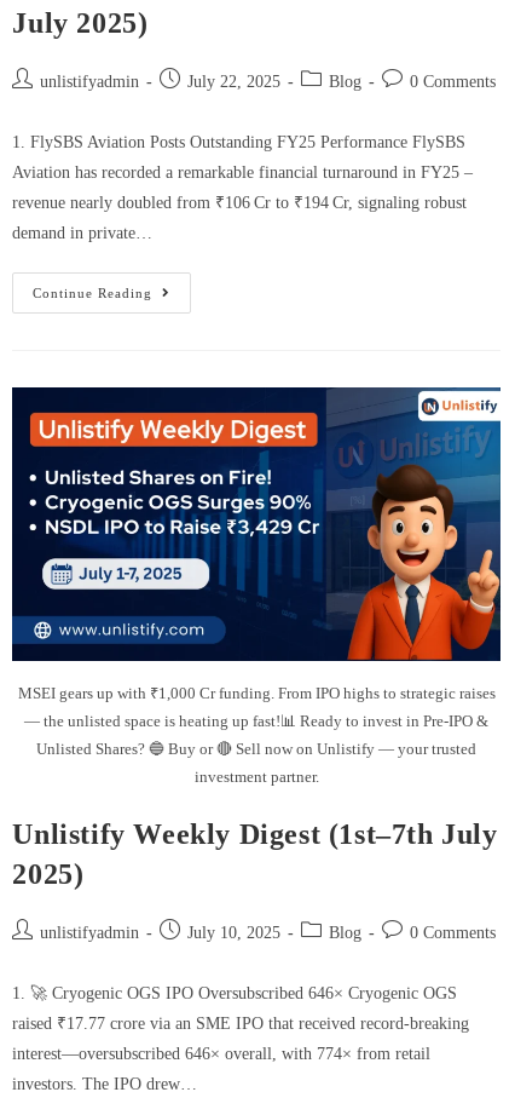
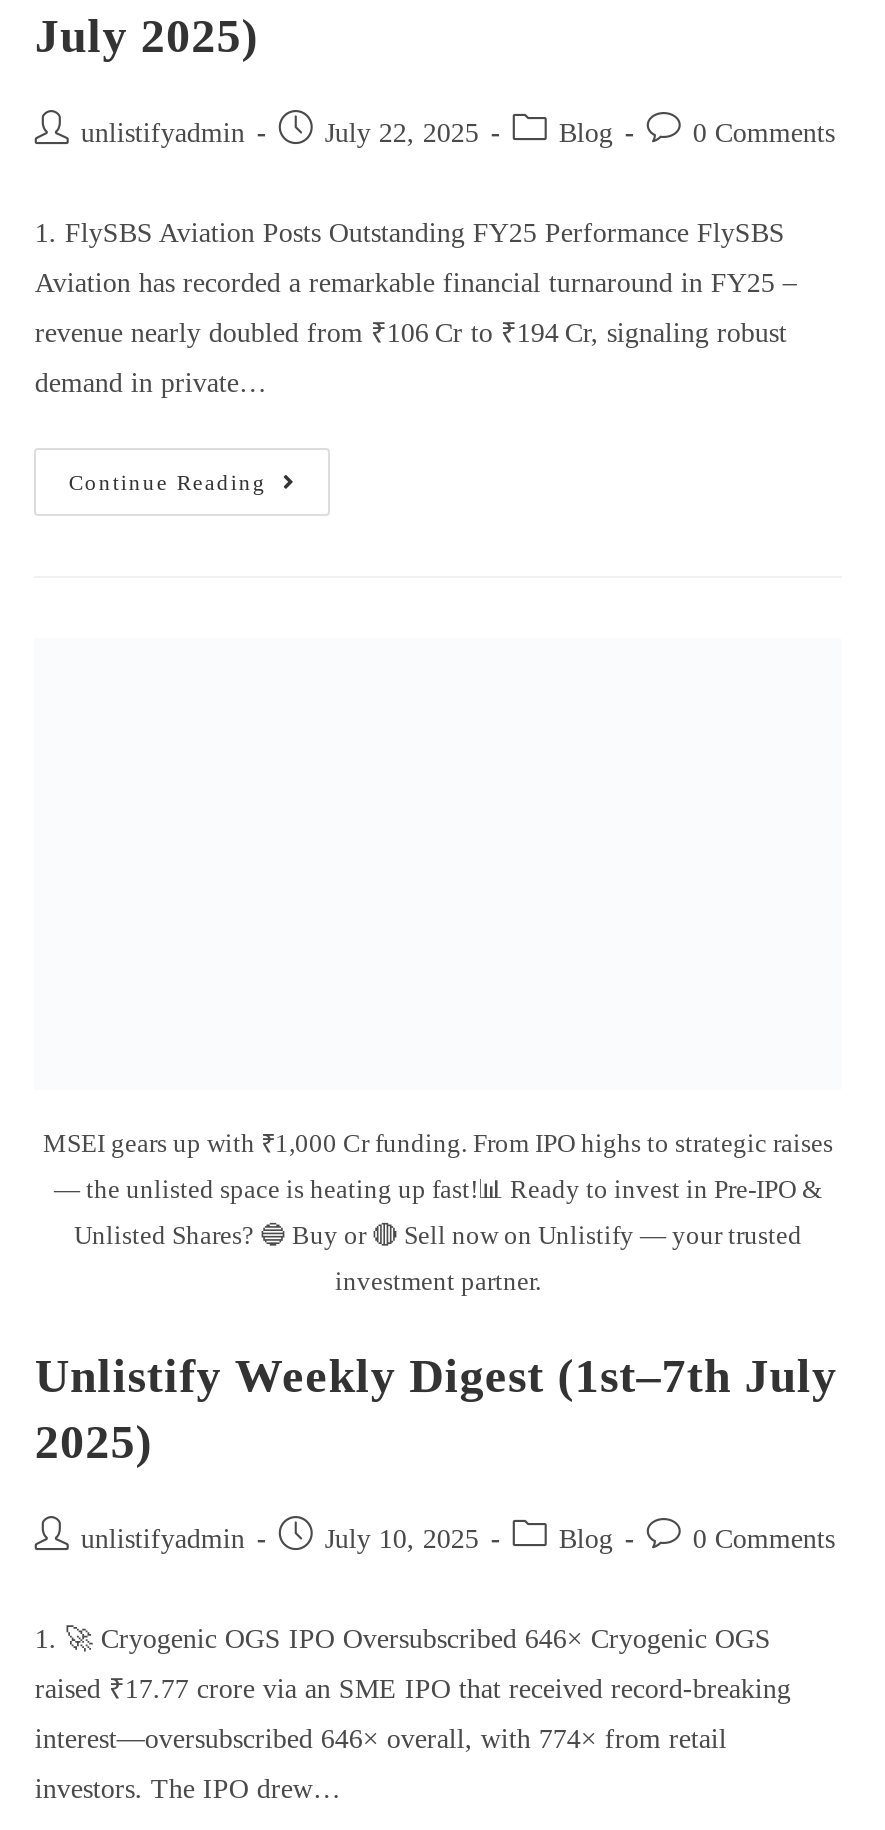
[11,386,502,662] [image] -> none

